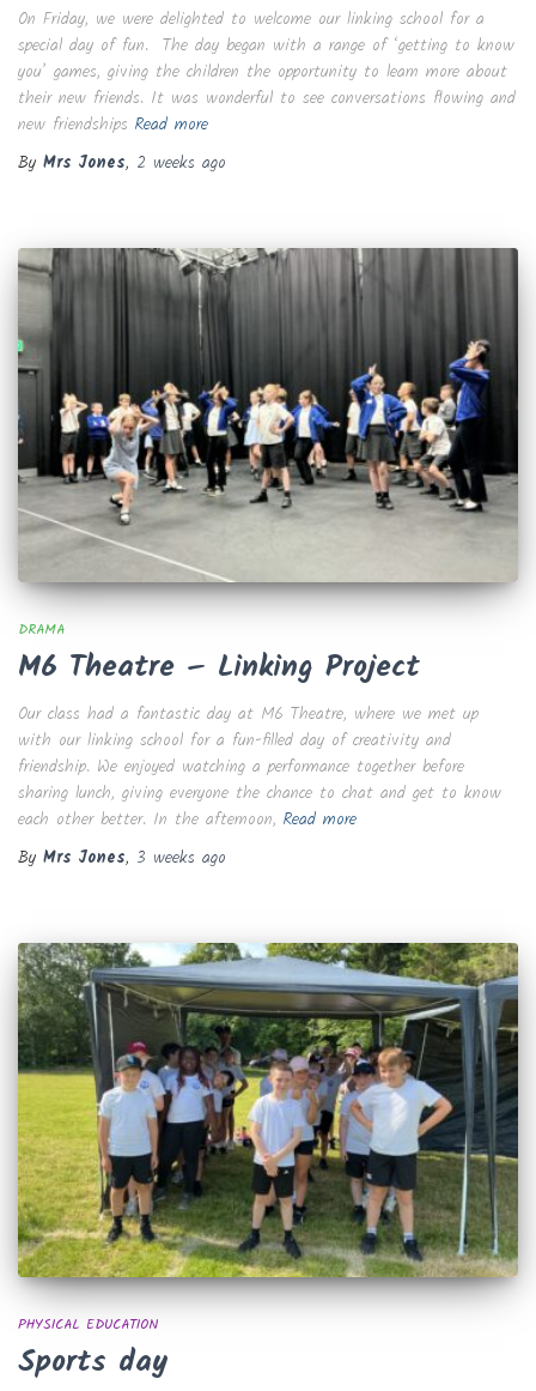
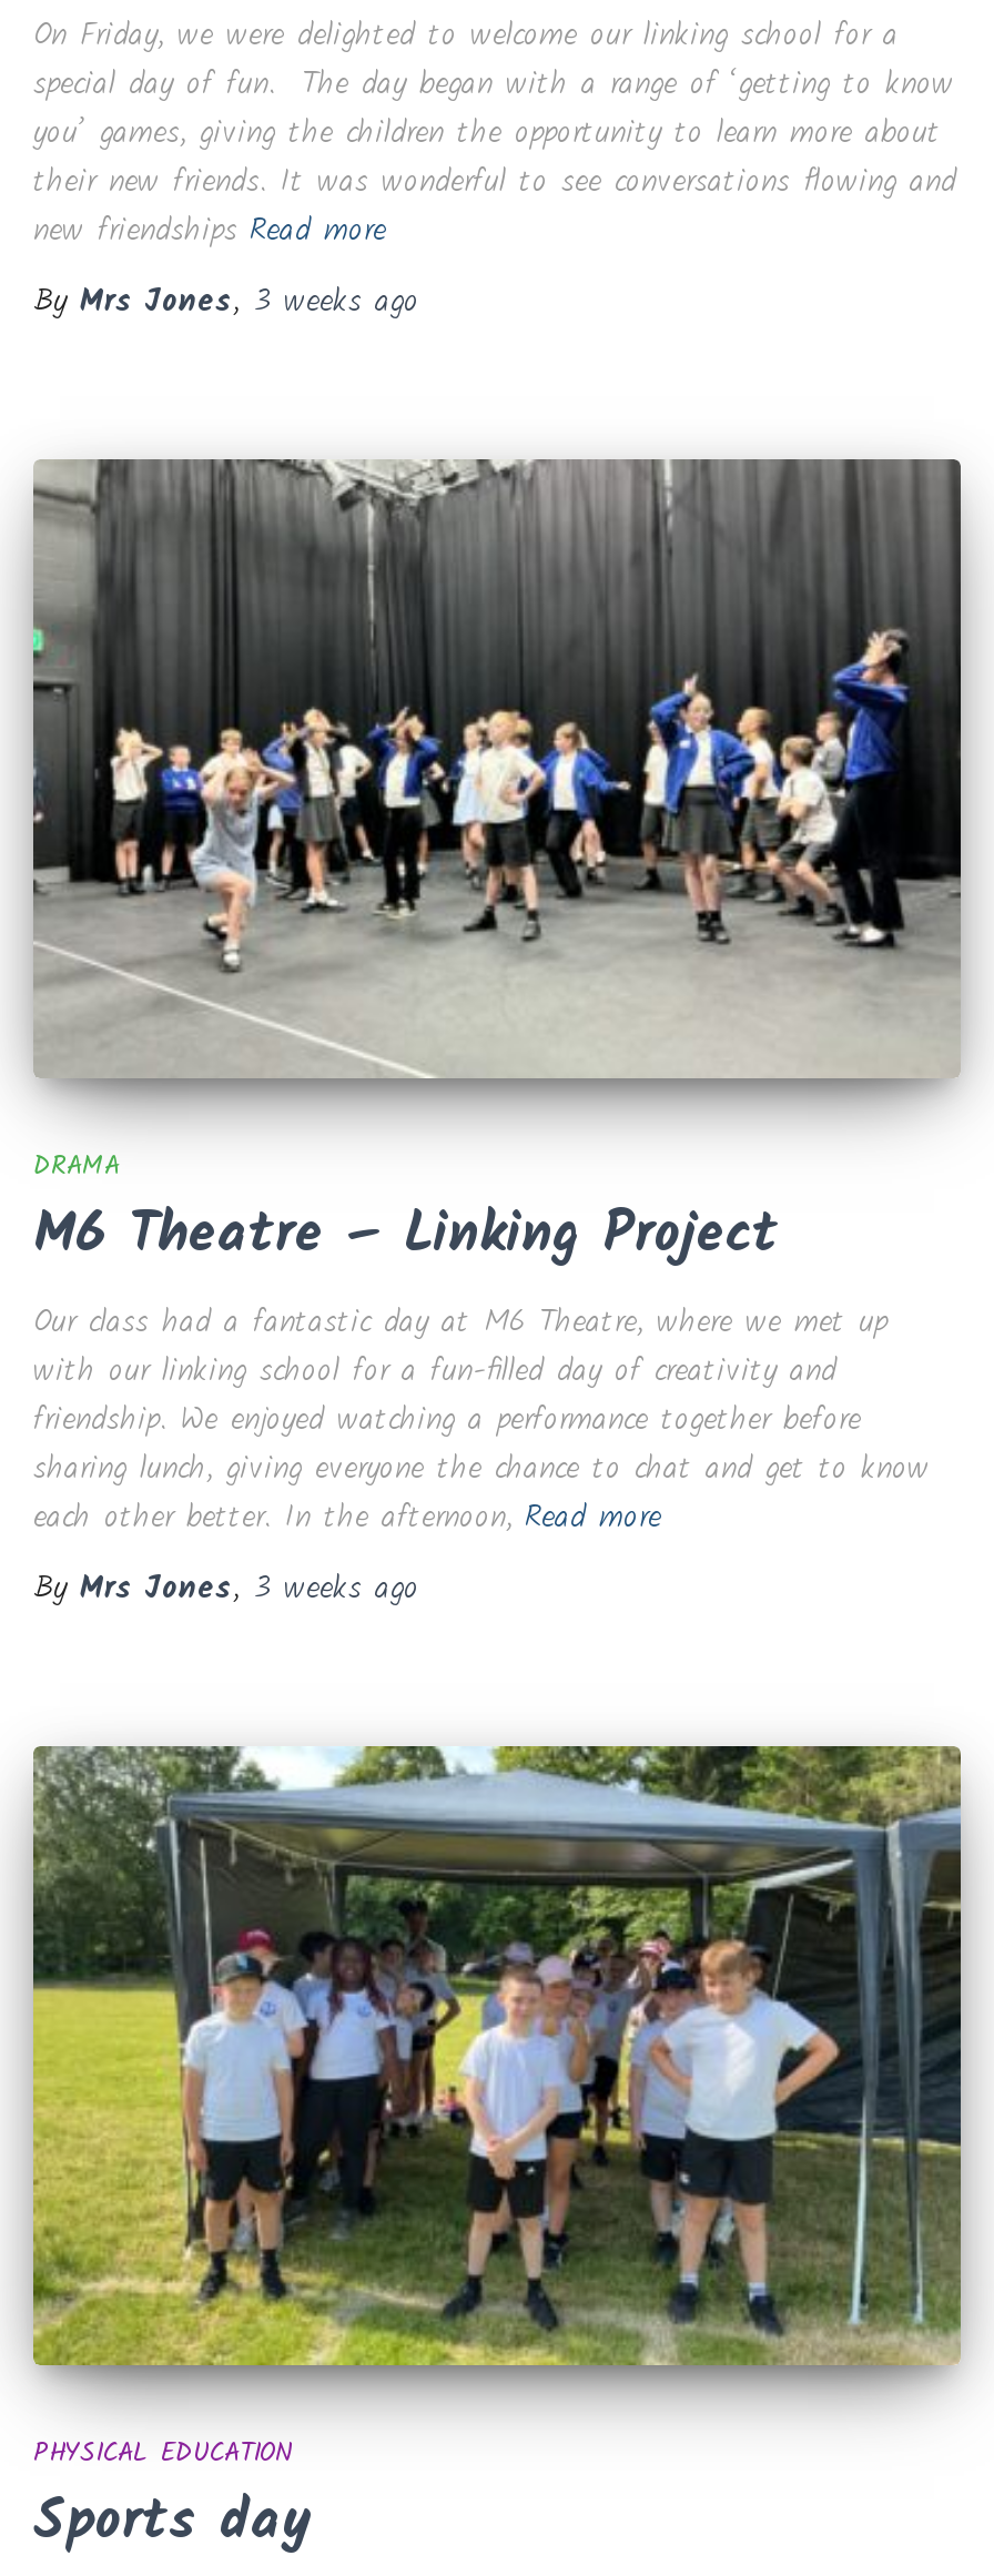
[18,150,226,176] By Mrs Jones, 2 weeks ago -> [33,278,419,327] By Mrs Jones, 3 weeks ago

